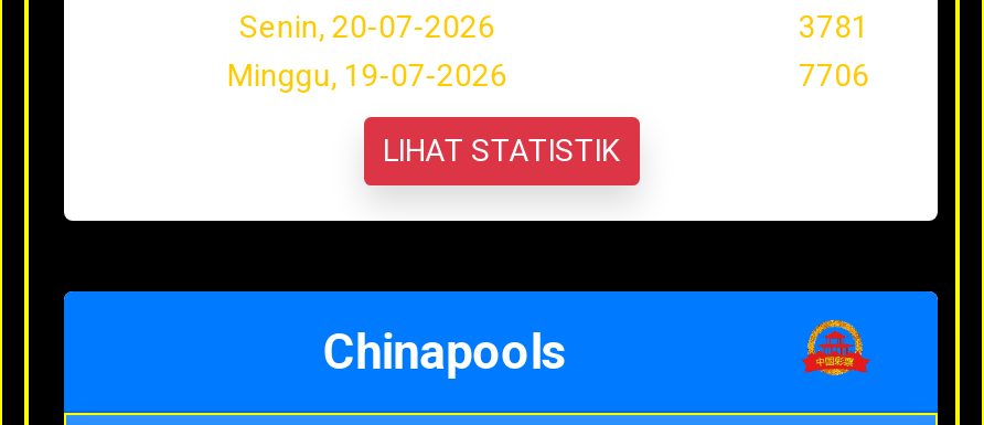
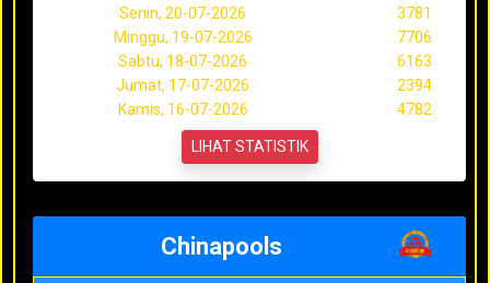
none -> [116,53,432,118] Sabtu, 18-07-2026 | 6163 | Jumat, 17-07-2026 | 2394 | Kamis, 16-07-2026 | 4782

